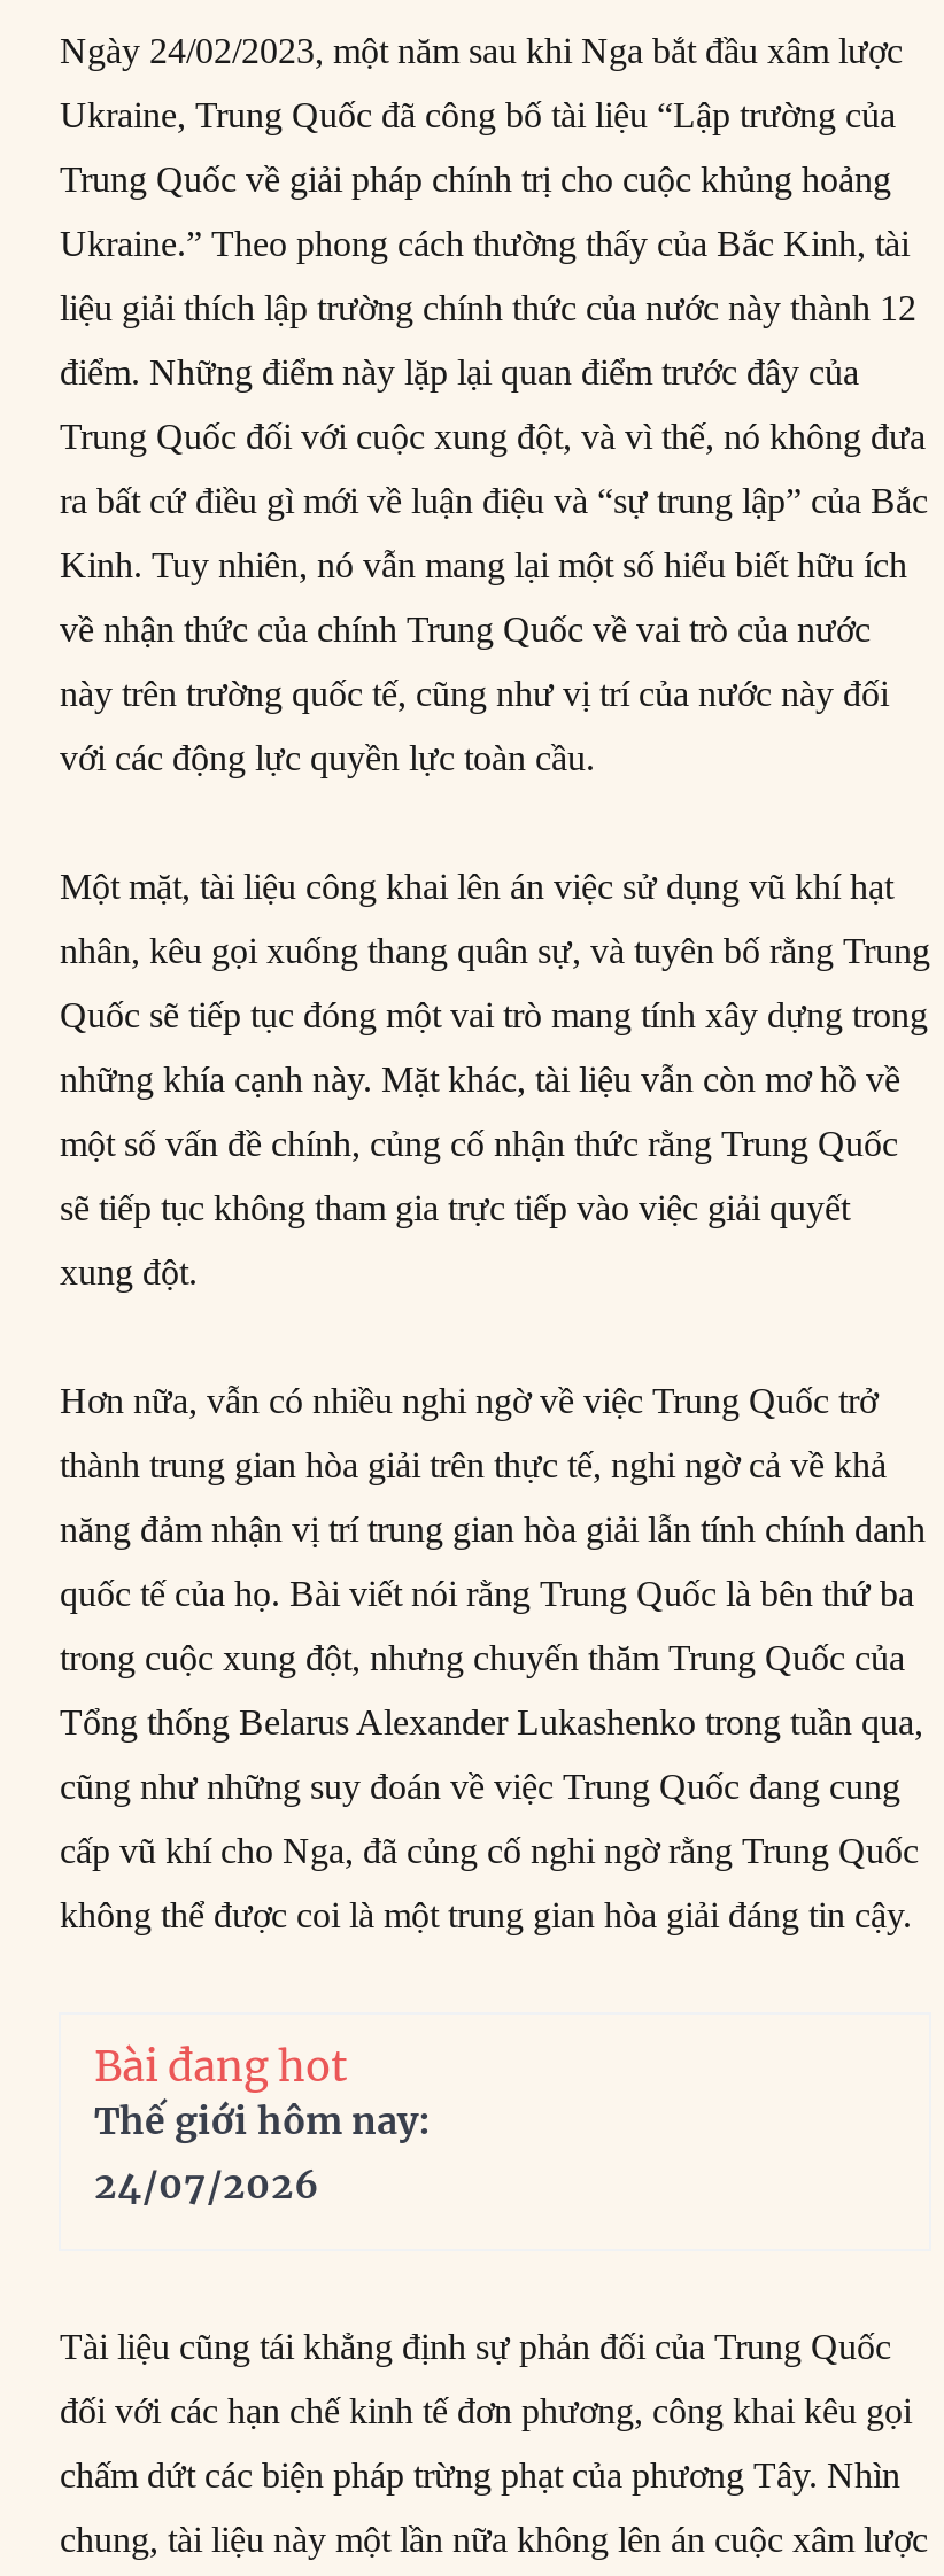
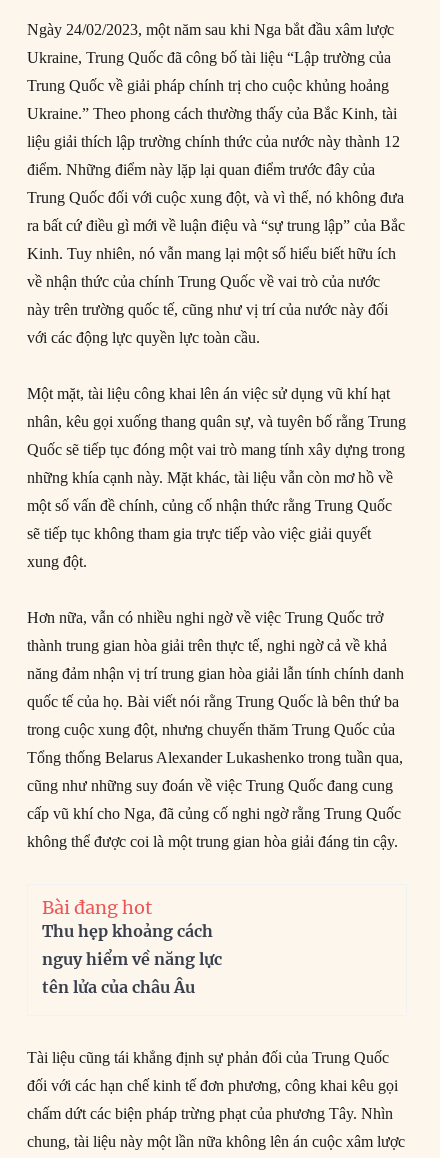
[94,2097,430,2207] Thế giới hôm nay: | 24/07/2026 -> [42,921,222,997] Thu hẹp khoảng cách | nguy hiểm về năng lực | tên lửa của châu Âu

